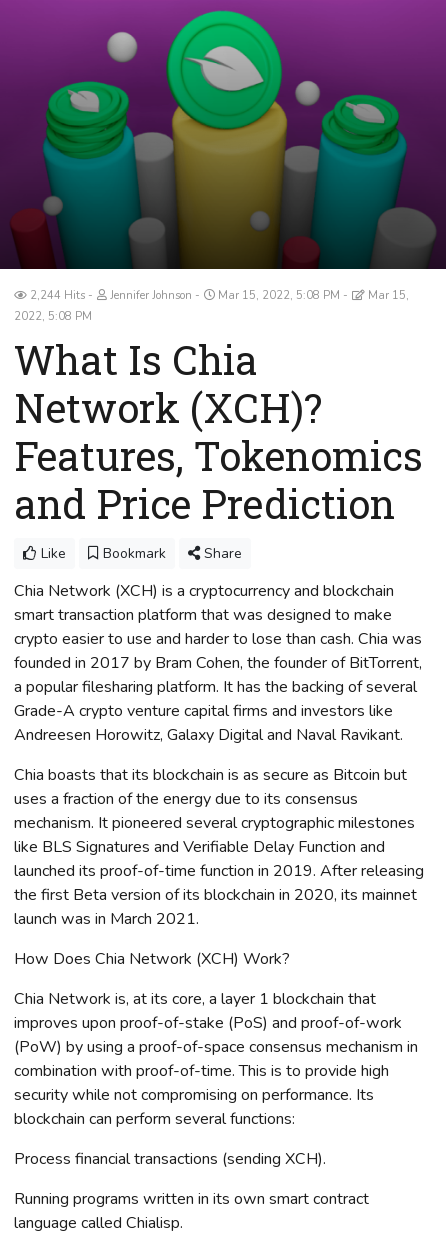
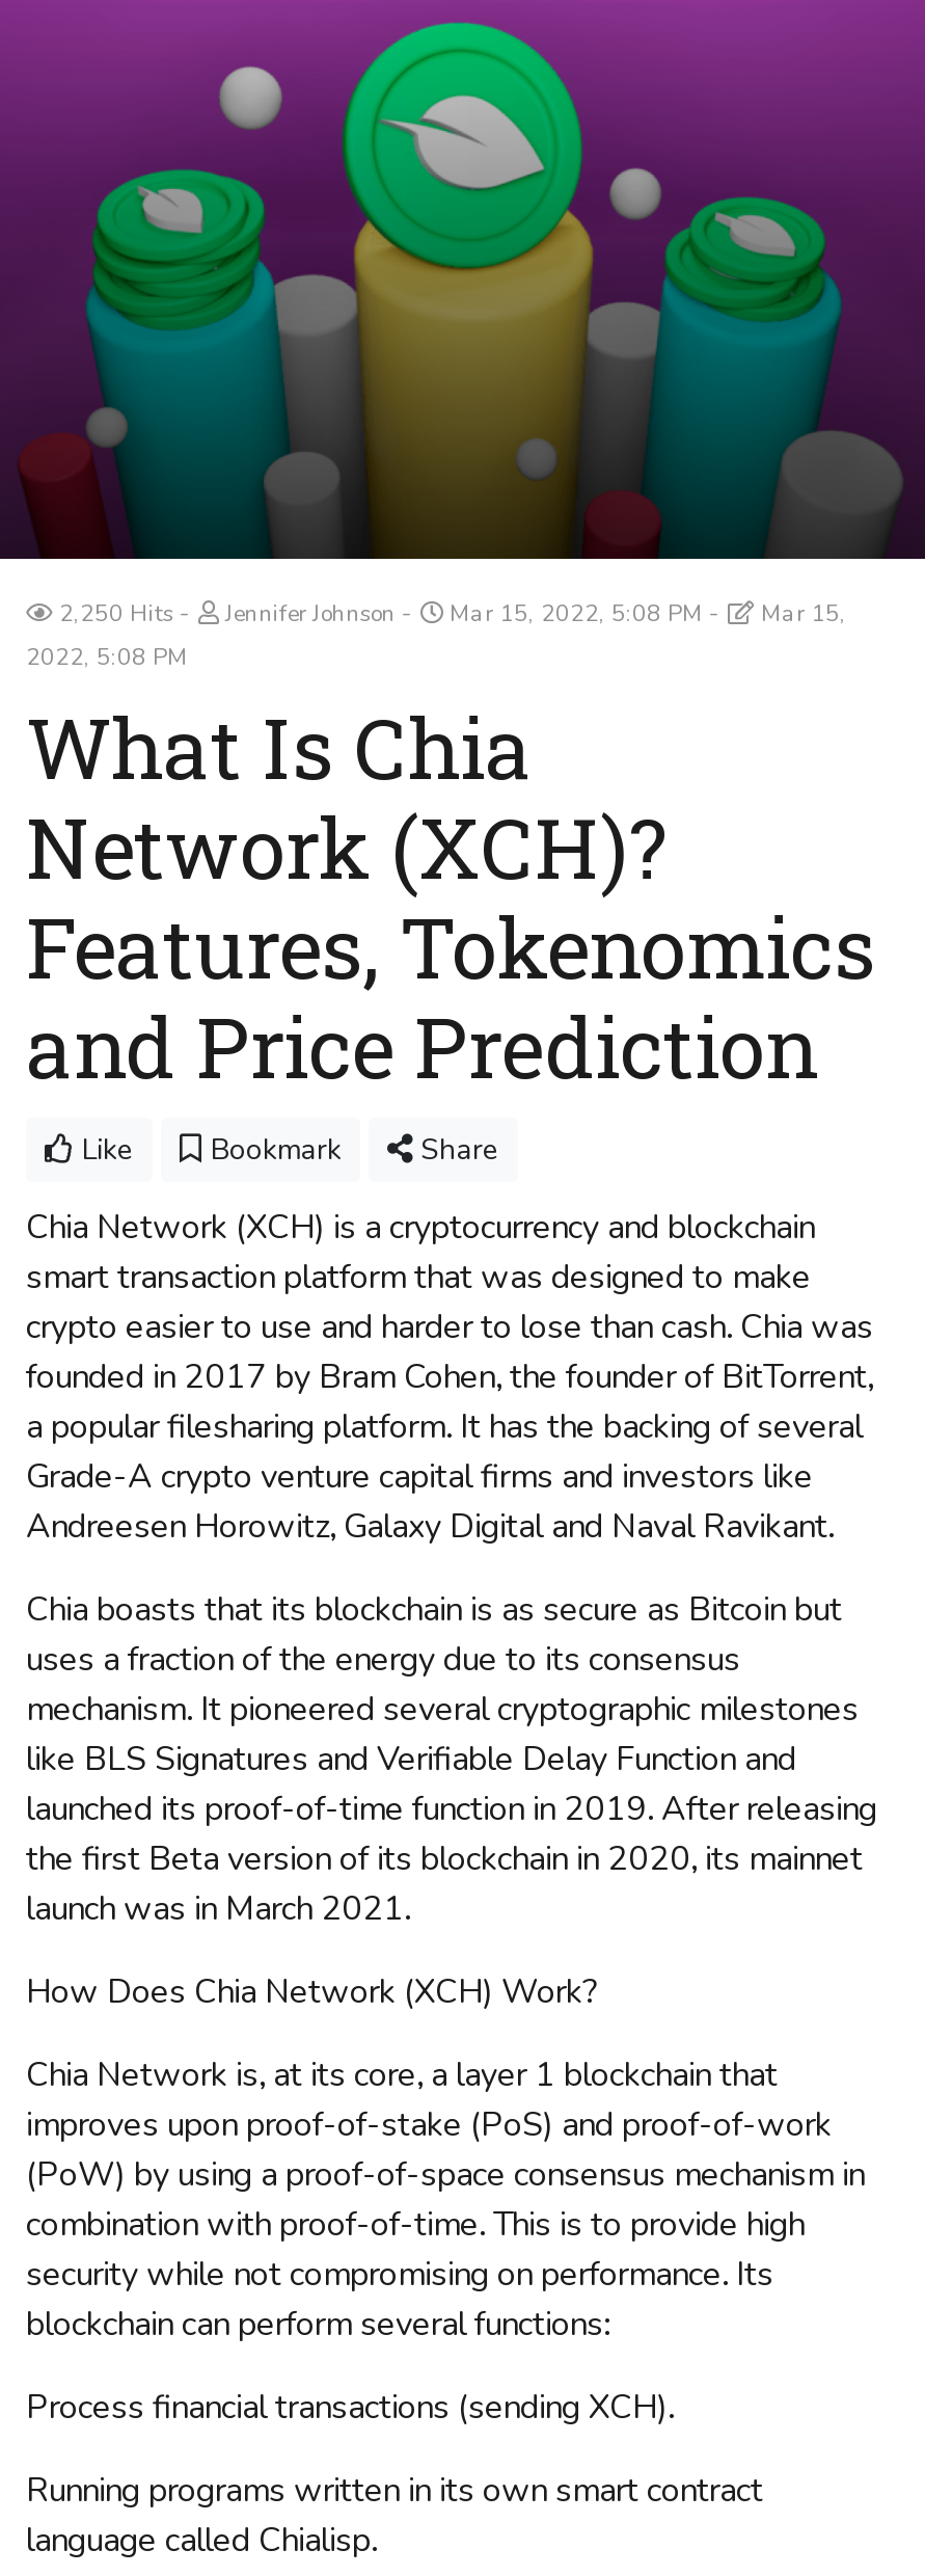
[27,288,409,303] 2,244 Hits Jennifer Johnson Mar 15, 2022, 5:08 PM Mar 15, -> [53,599,846,630] 2,250 Hits Jennifer Johnson Mar 15, 2022, 5:08 PM Mar 15,

